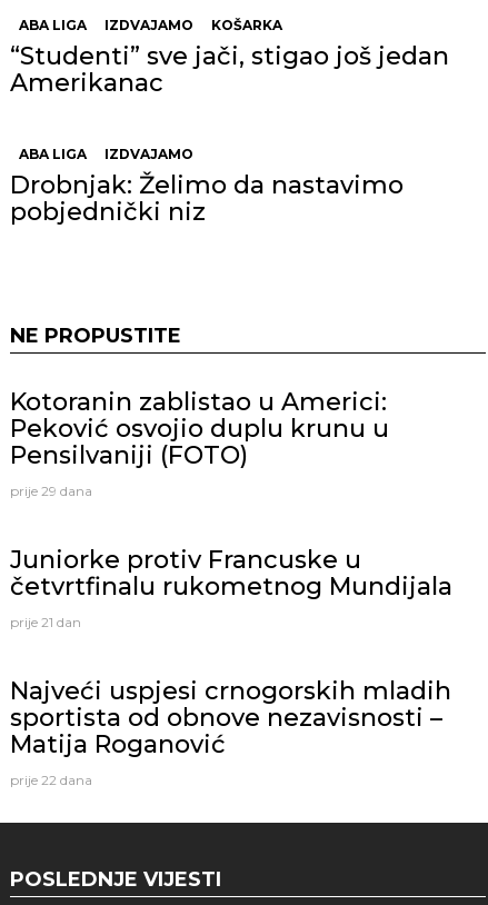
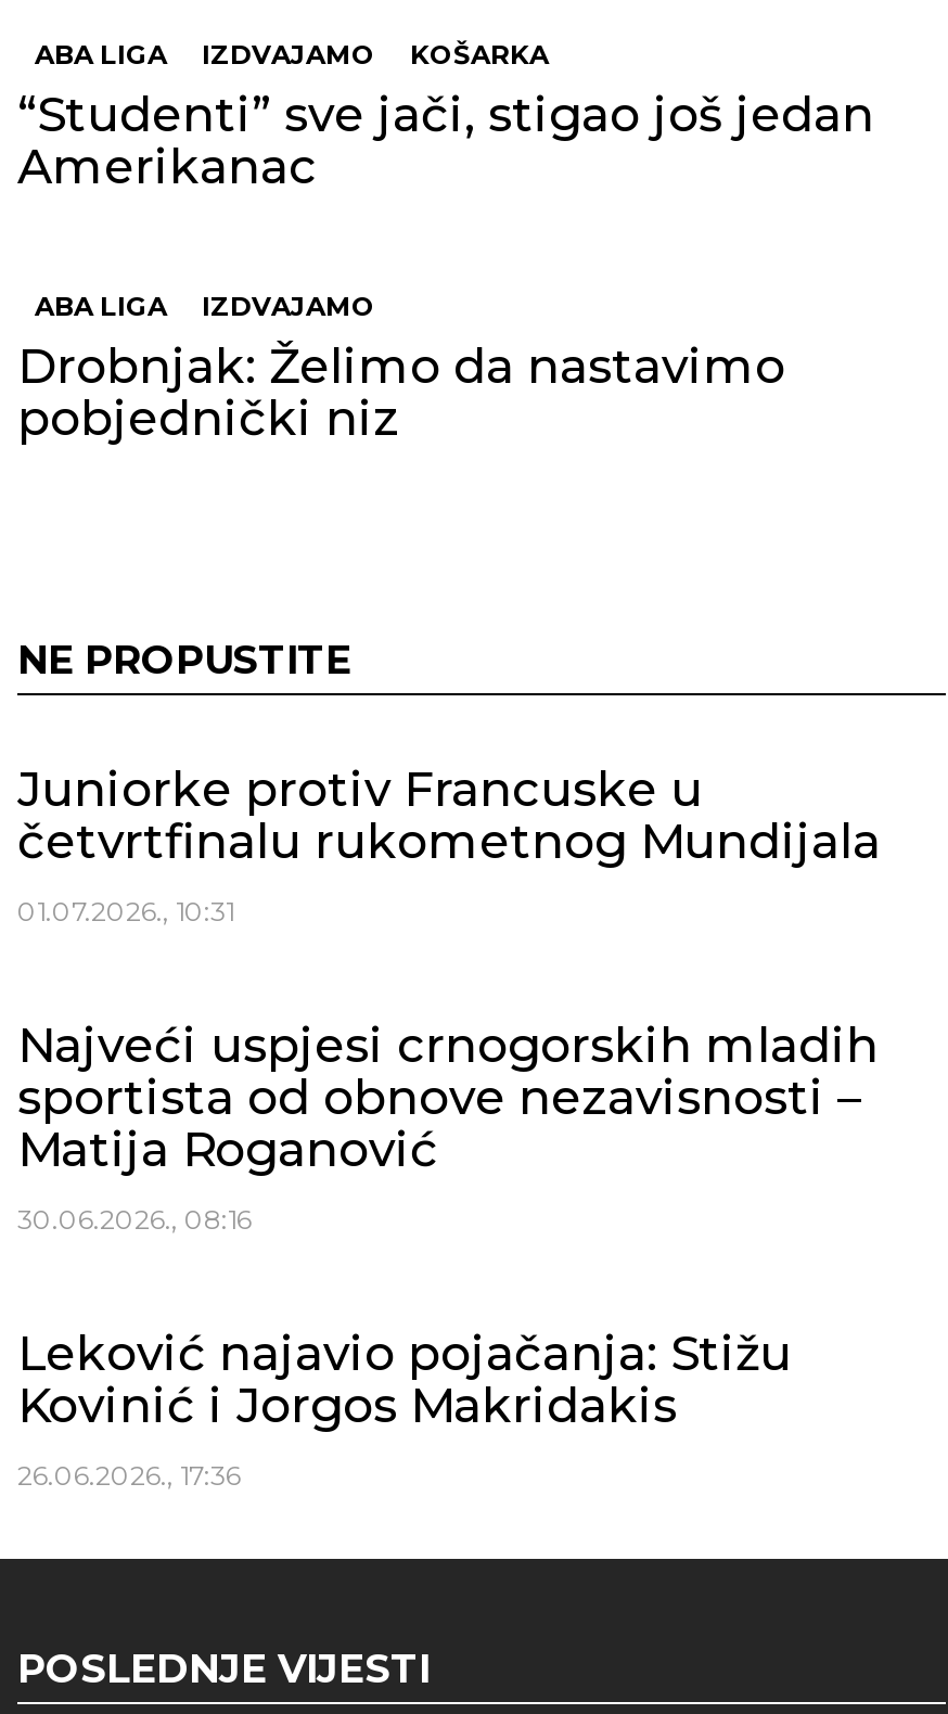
[10,387,389,499] Kotoranin zablistao u Americi: | Peković osvojio duplu krunu u | Pensilvaniji (FOTO) | prije 29 dana -> none
moved [10,545,452,601] -> [17,760,881,871]: Juniorke protiv Francuske u | četvrtfinalu rukometnog Mundijala
[10,614,81,630] prije 21 dan -> [17,895,234,927] 01.07.2026., 10:31
moved [10,676,451,759] -> [17,1016,879,1179]: Najveći uspjesi crnogorskih mladih | sportista od obnove nezavisnosti – | Matija Roganović
[10,771,92,788] prije 22 dana -> [17,1203,792,1491] 30.06.2026., 08:16 | Leković najavio pojačanja: Stižu | Kovinić i Jorgos Makridakis | 26.06.2026., 17:36

